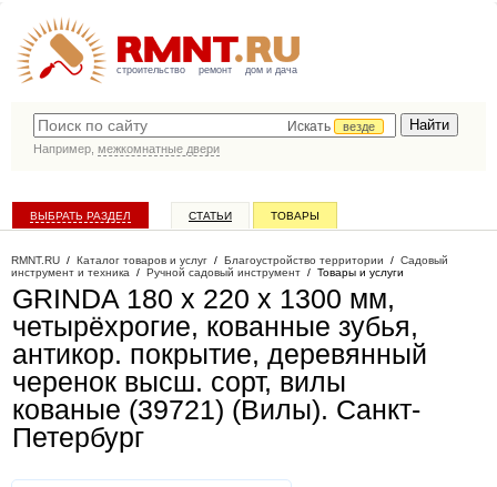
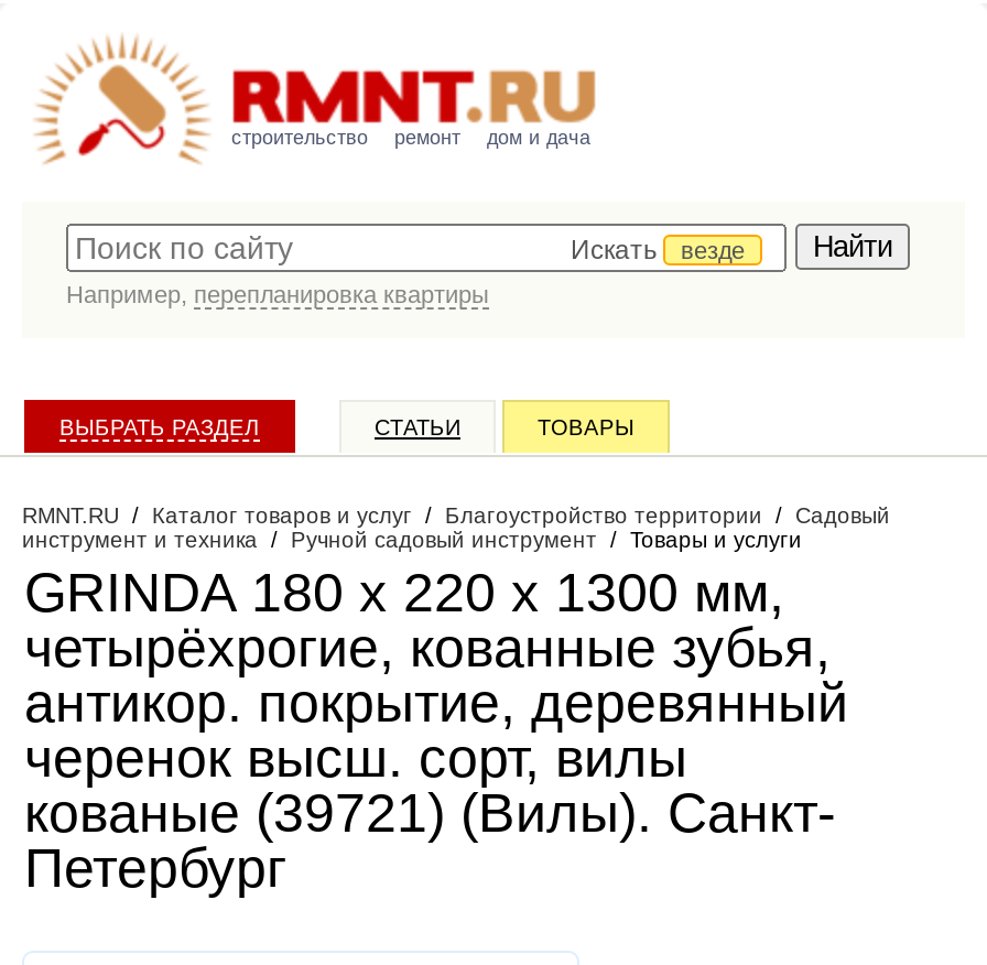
[33,142,220,155] Например, межкомнатные двери -> [66,281,489,307] Например, перепланировка квартиры

